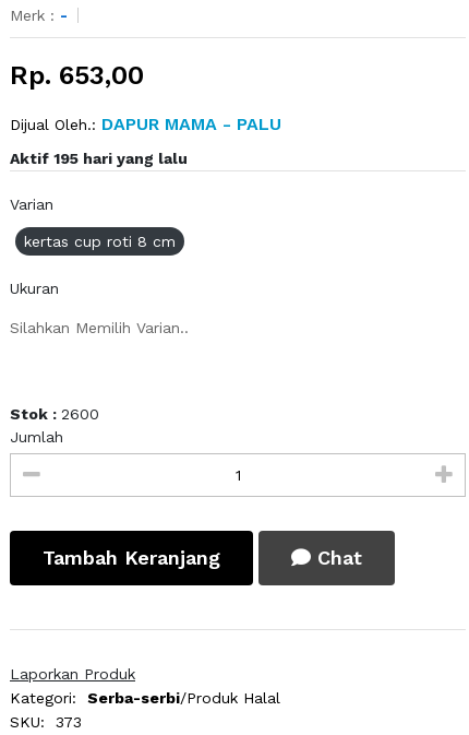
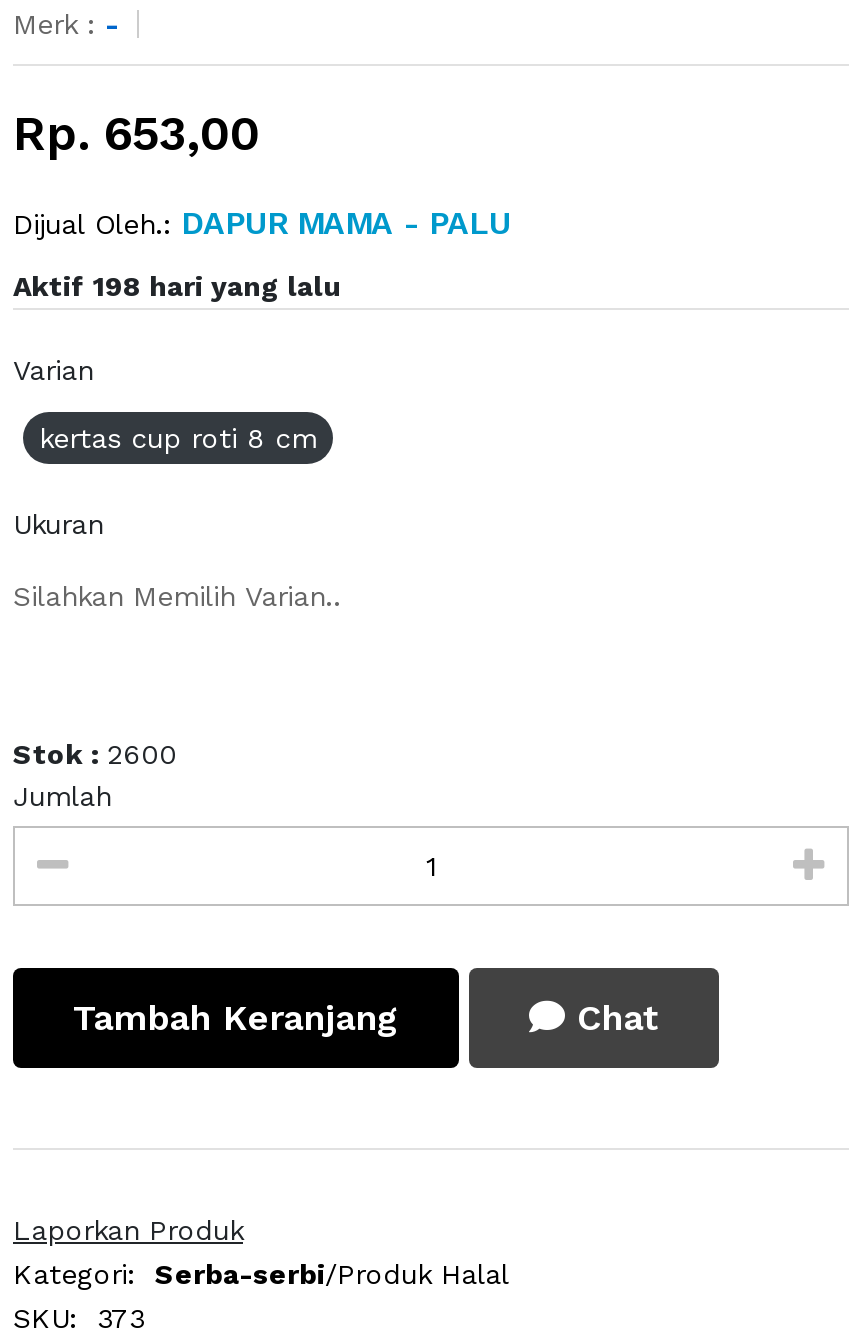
[10,150,188,167] Aktif 195 hari yang lalu -> [13,271,341,303] Aktif 198 hari yang lalu

